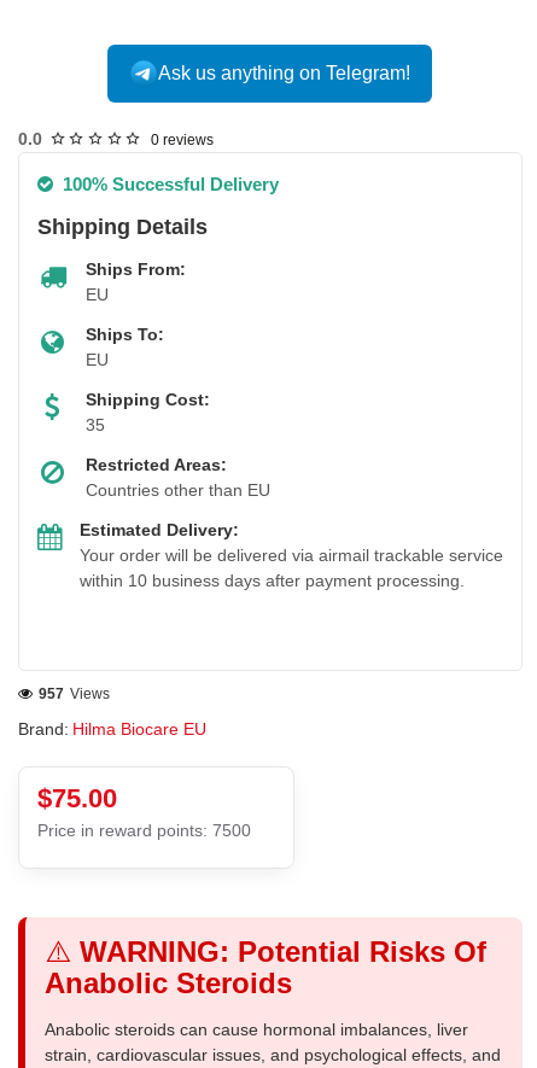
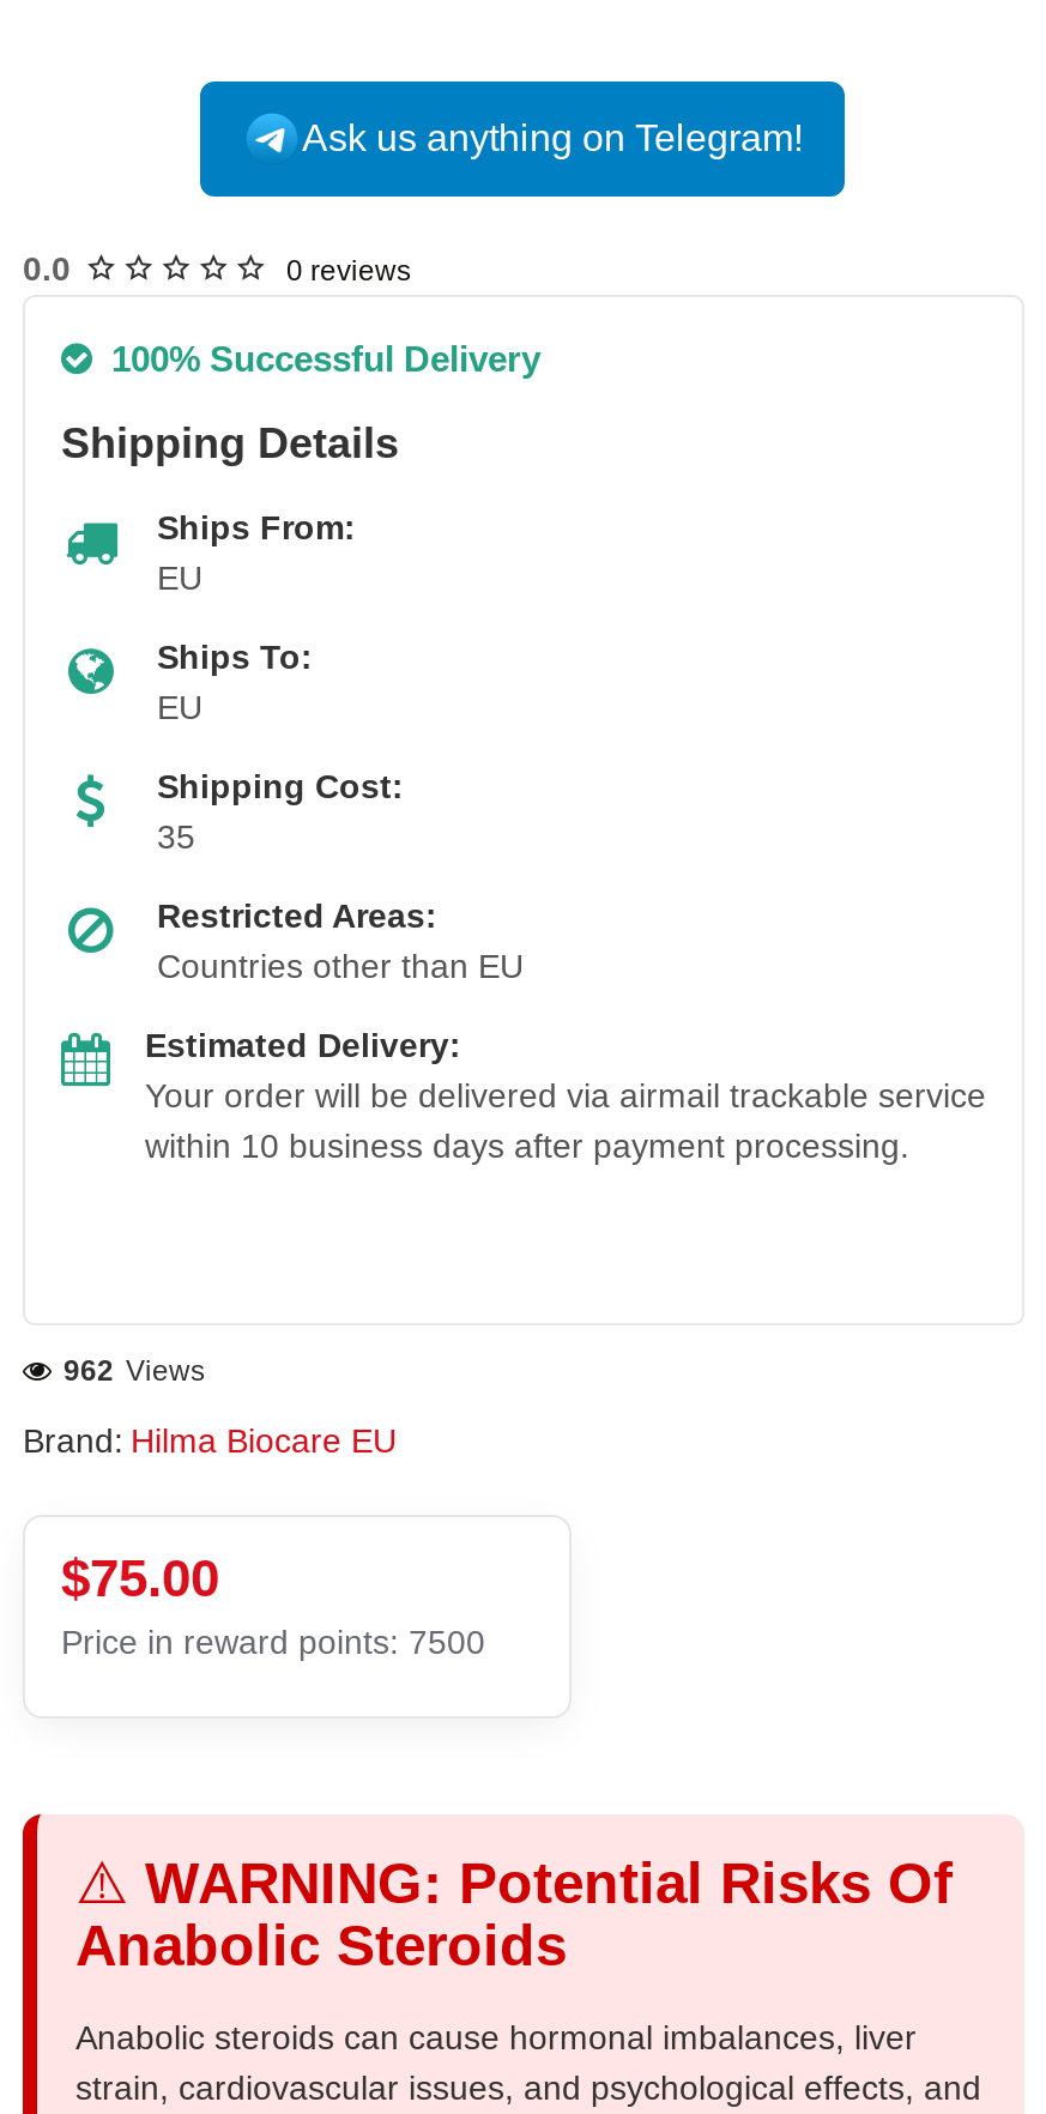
[39,685,110,702] 957 Views -> [64,1353,205,1387] 962 Views

